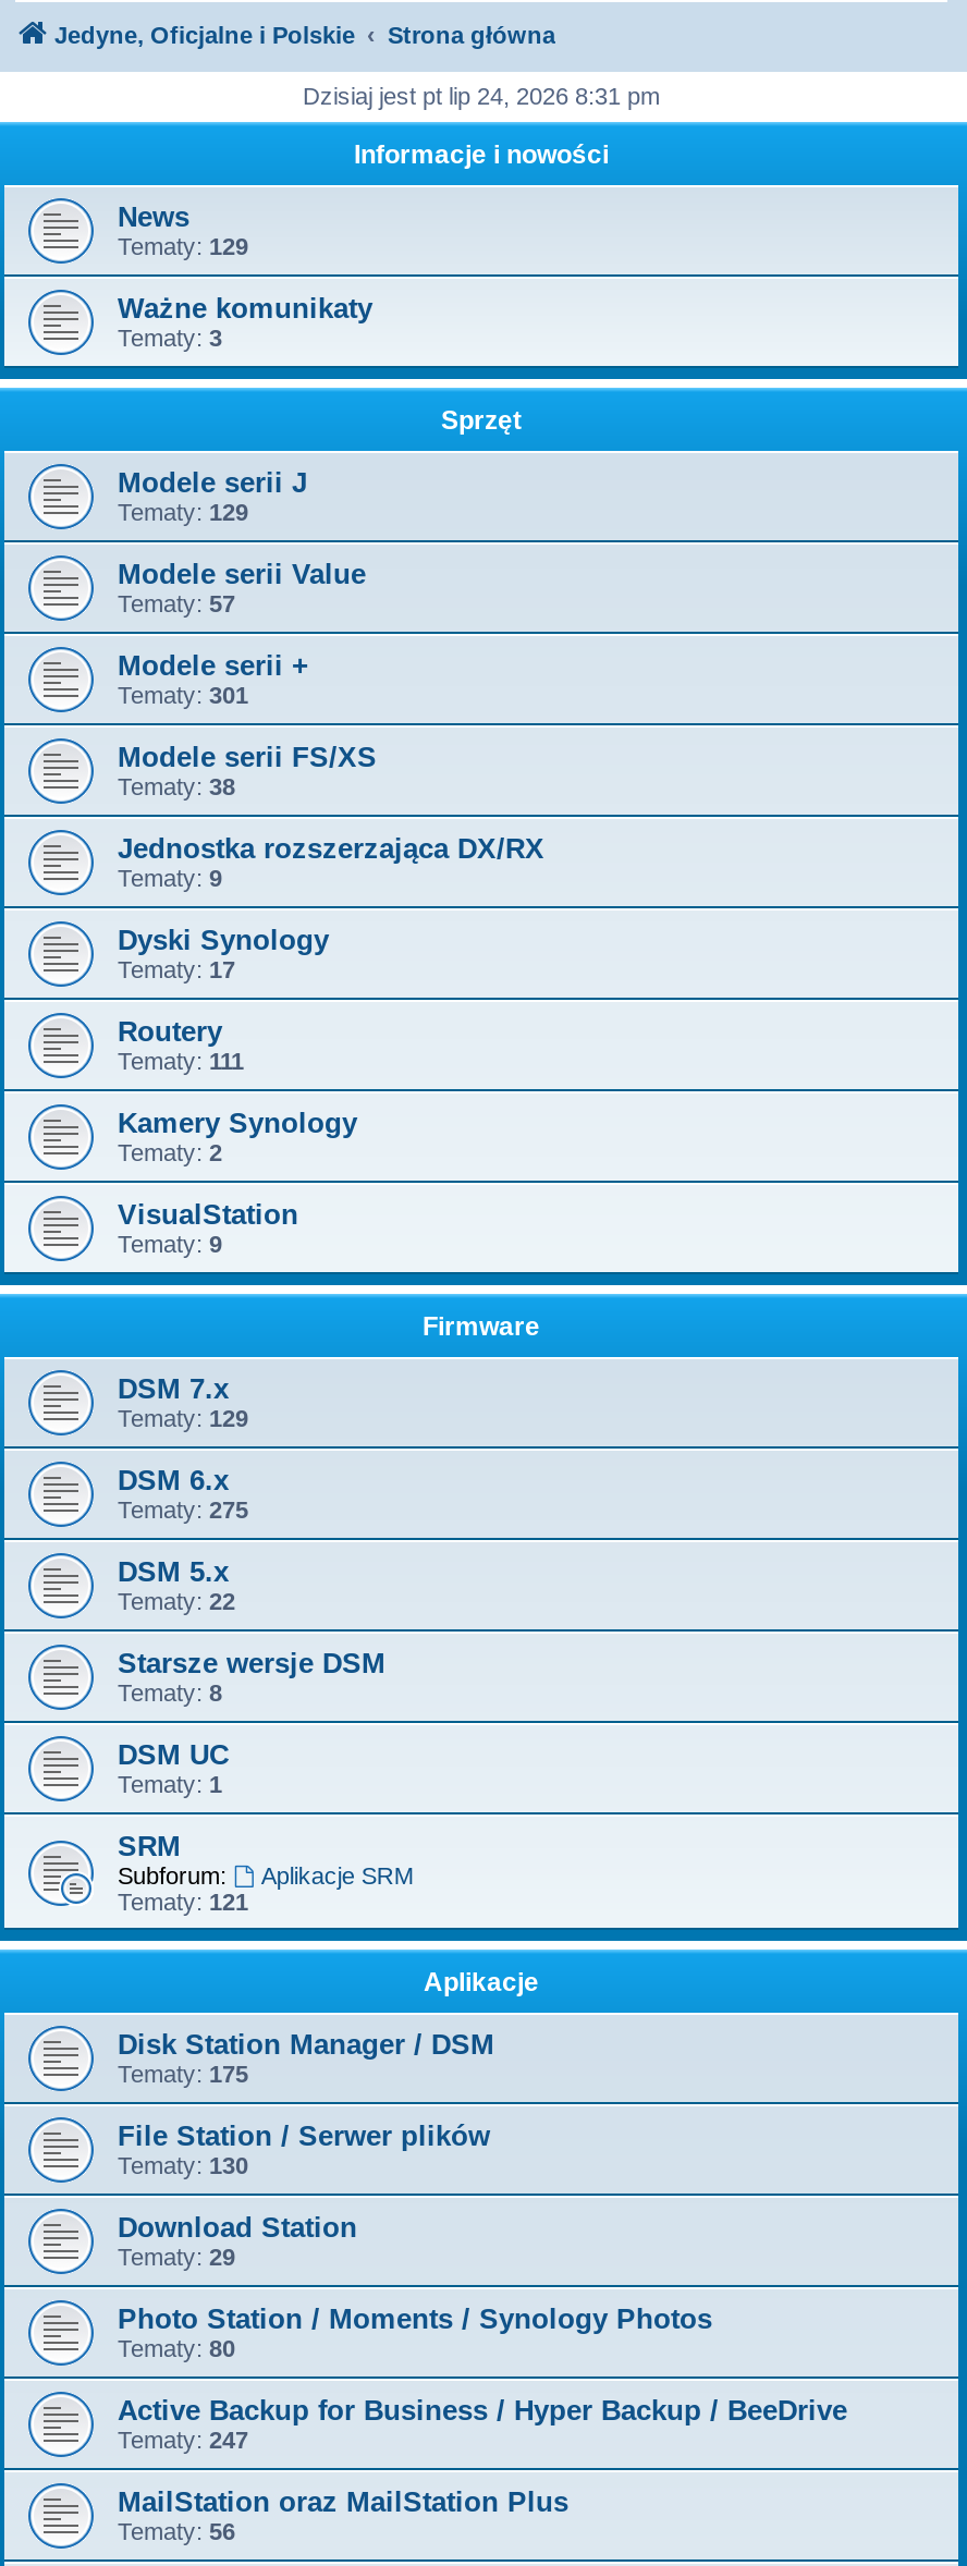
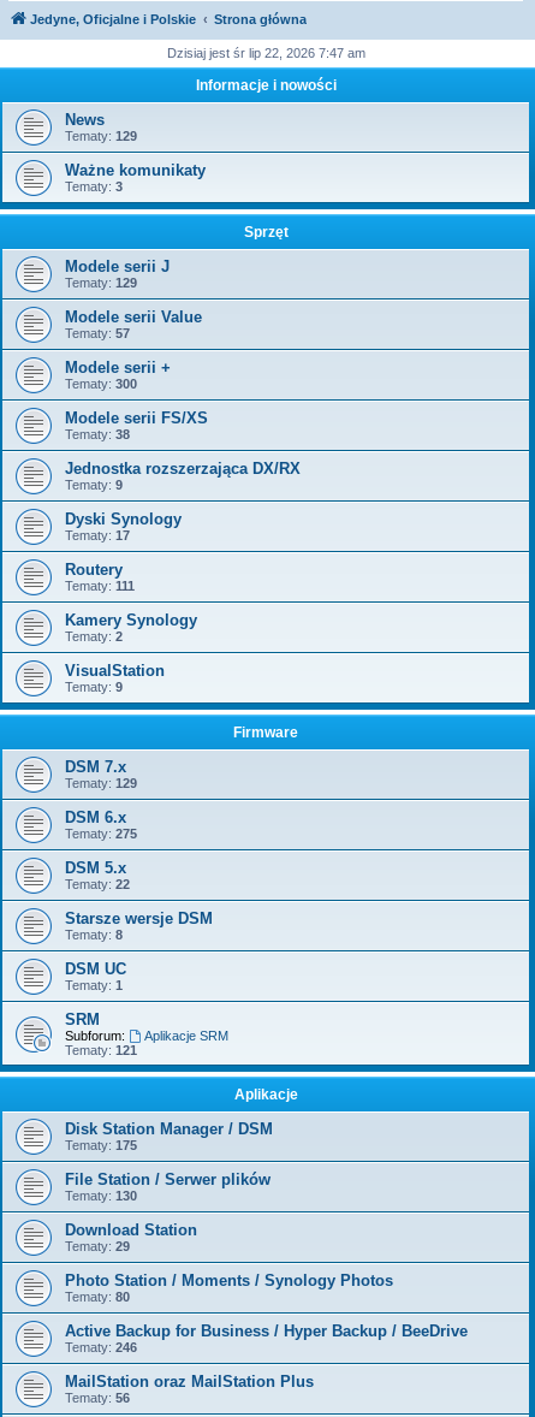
[303,83,660,109] Dzisiaj jest pt lip 24, 2026 8:31 pm -> [167,46,365,60] Dzisiaj jest śr lip 22, 2026 7:47 am
[118,682,248,708] Tematy: 301 -> [65,377,137,391] Tematy: 300
[118,2427,248,2453] Tematy: 247 -> [65,1340,137,1354] Tematy: 246

